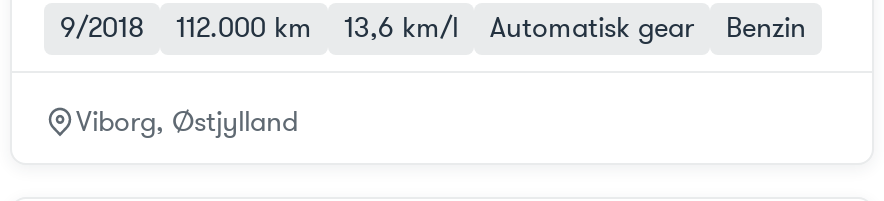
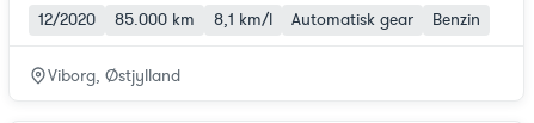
[60,9,458,47] 9/2018 | 112.000 km | 13,6 km/l -> [38,8,272,31] 12/2020 | 85.000 km | 8,1 km/l

